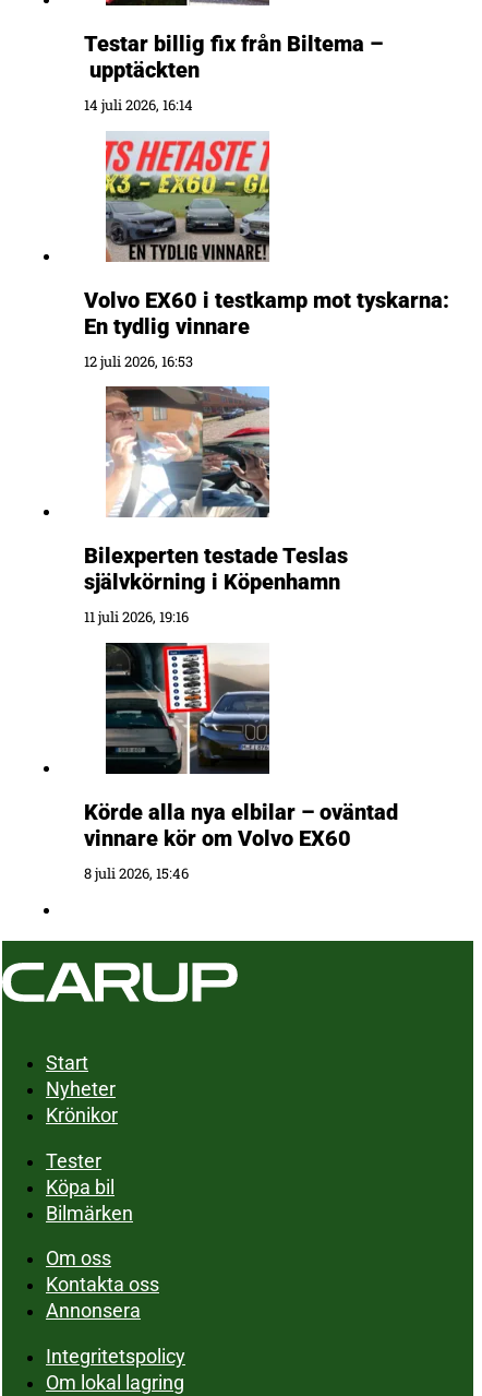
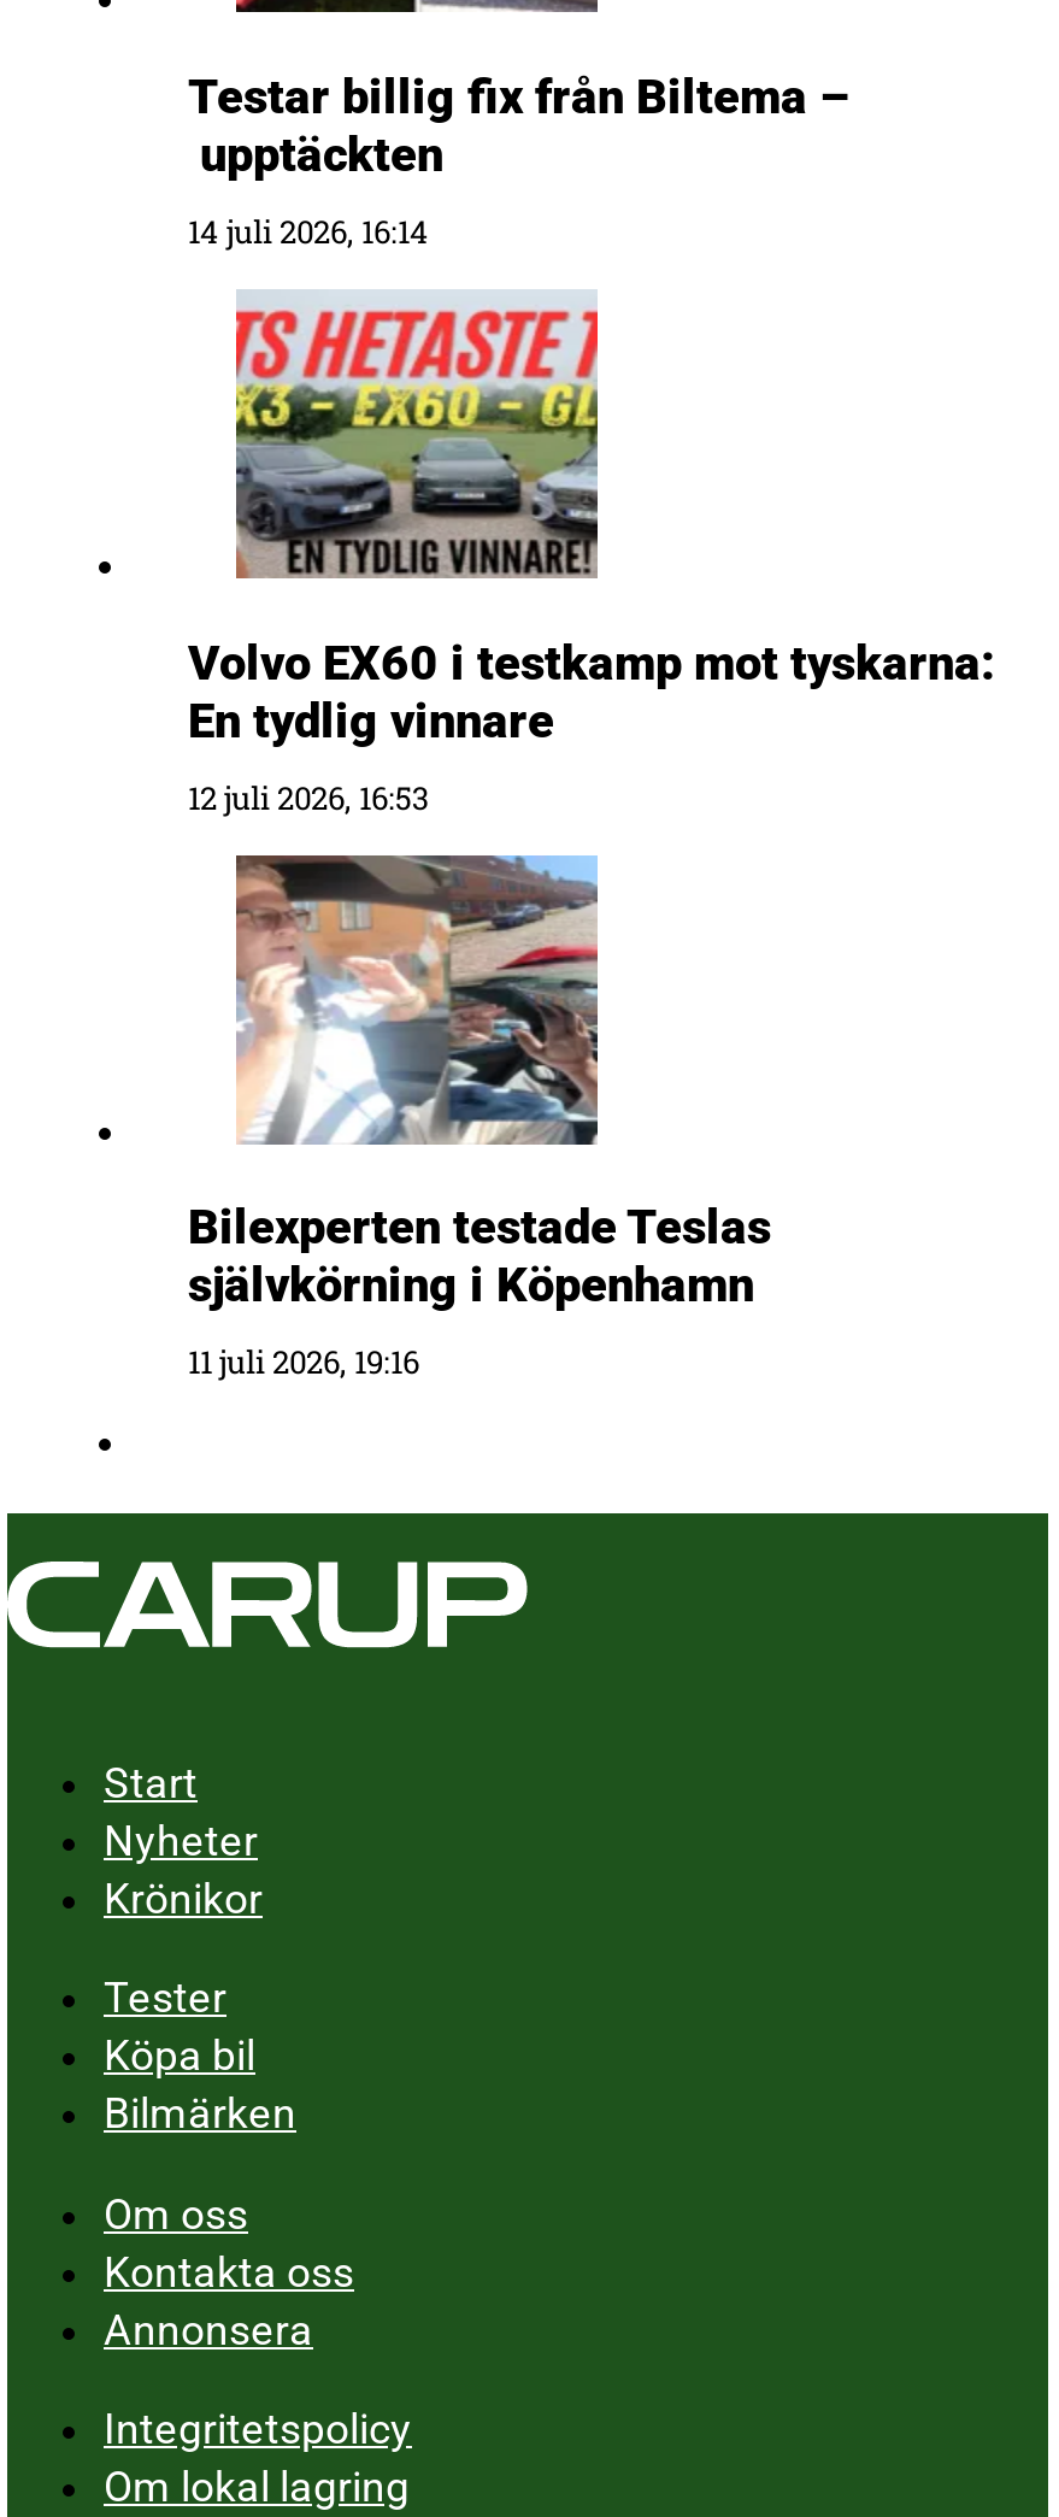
[84,643,398,883] [image] | Körde alla nya elbilar – oväntad | vinnare kör om Volvo EX60 | 8 juli 2026, 15:46 -> none

